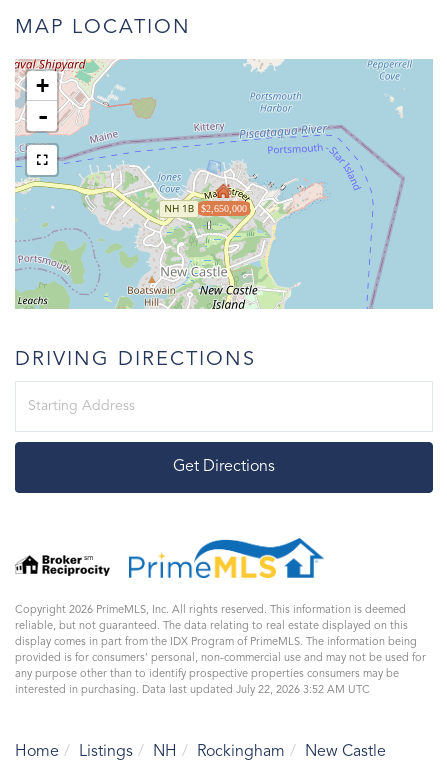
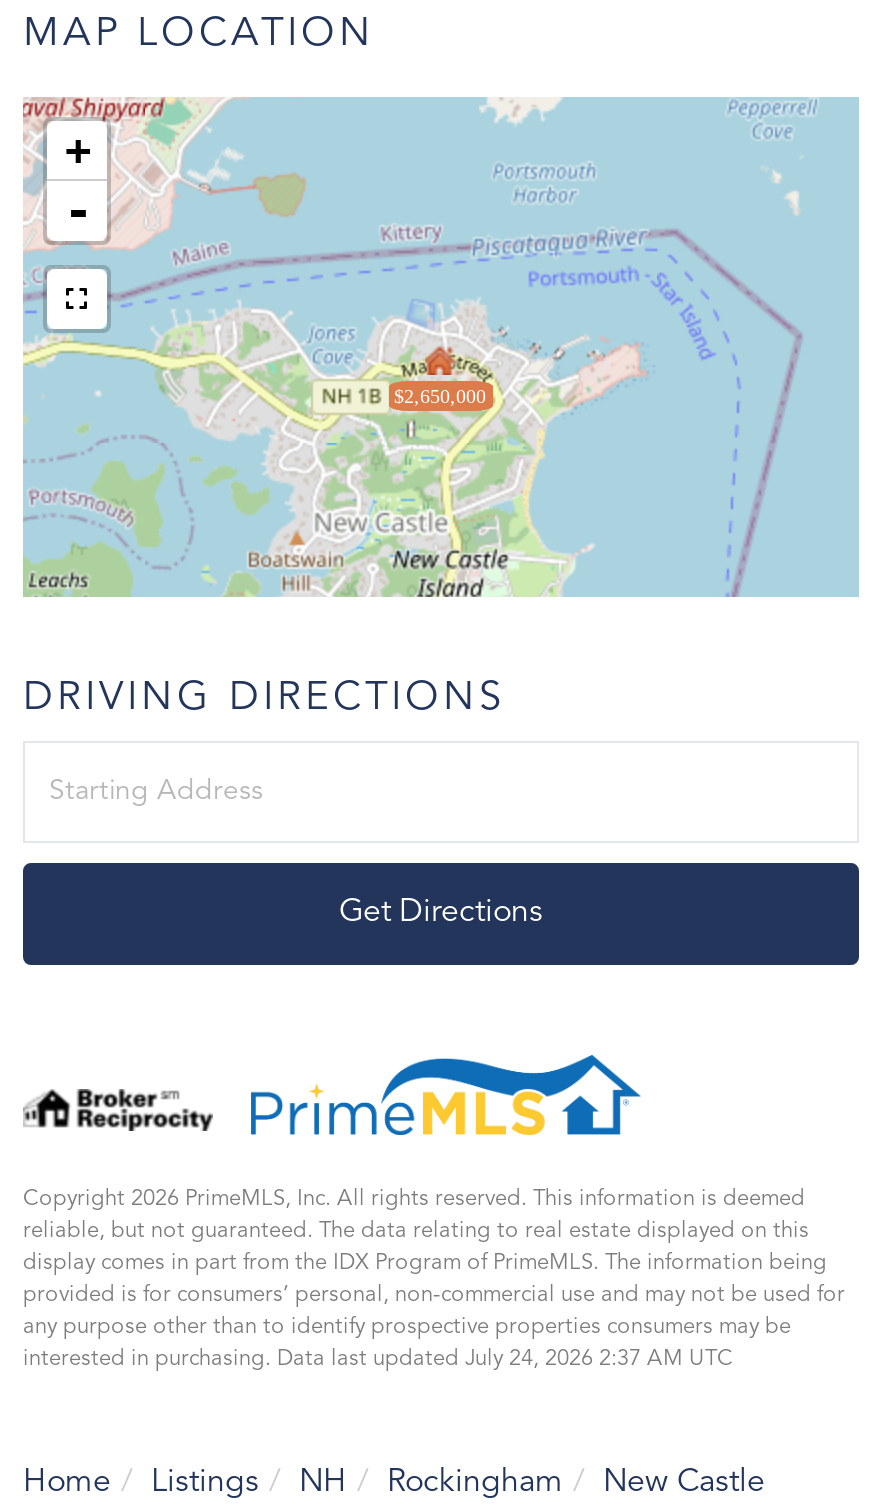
[15,685,370,696] interested in purchasing. Data last updated July 22, 2026 3:52 AM UTC -> [23,1348,733,1370] interested in purchasing. Data last updated July 24, 2026 2:37 AM UTC

